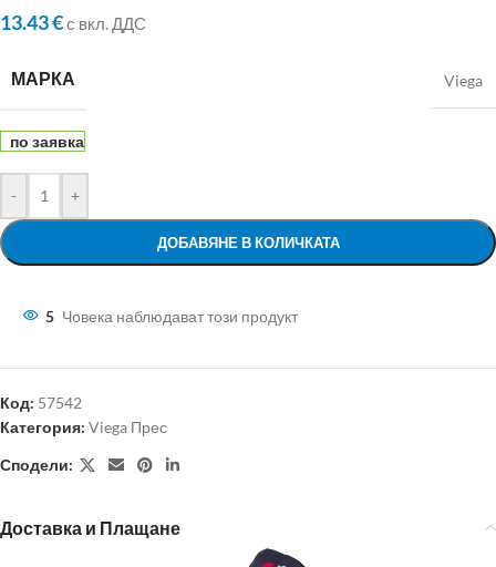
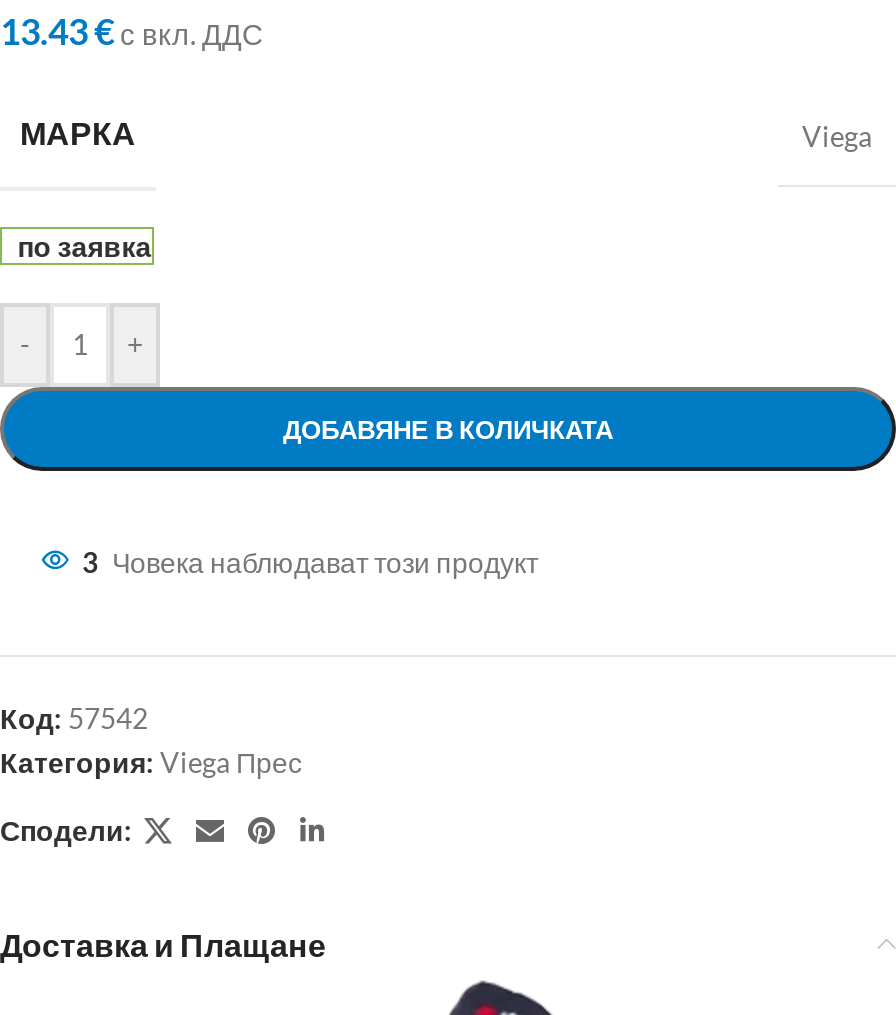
[45,307,298,325] 5 Човека наблюдават този продукт -> [82,545,538,579] 3 Човека наблюдават този продукт

